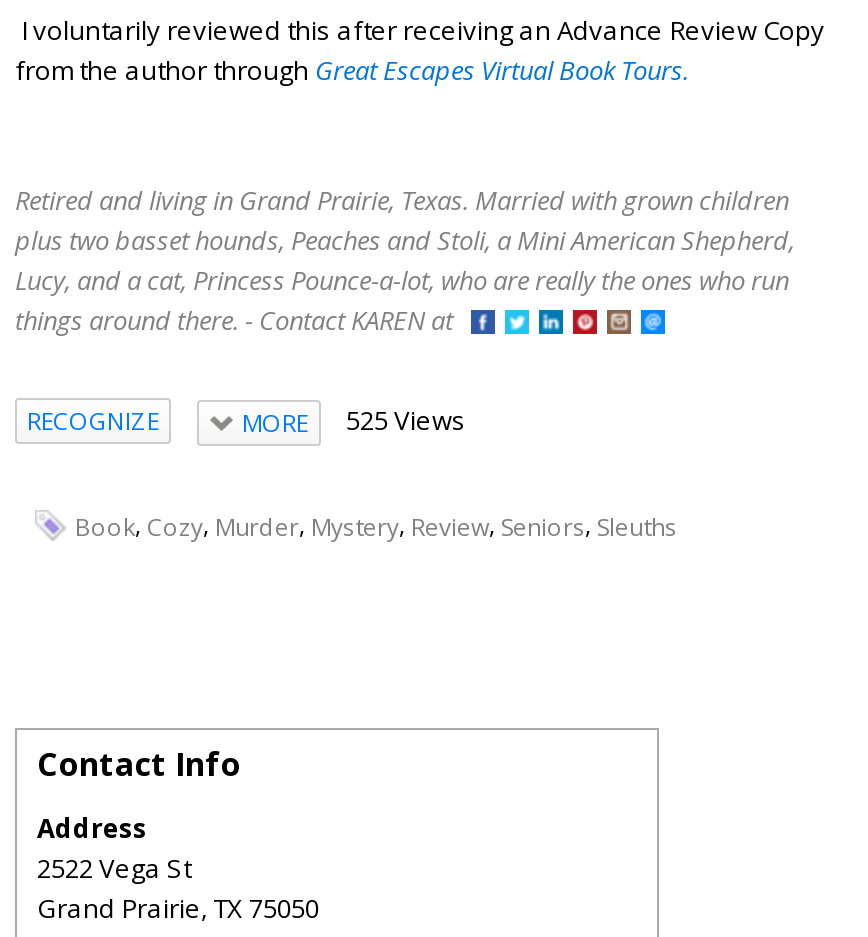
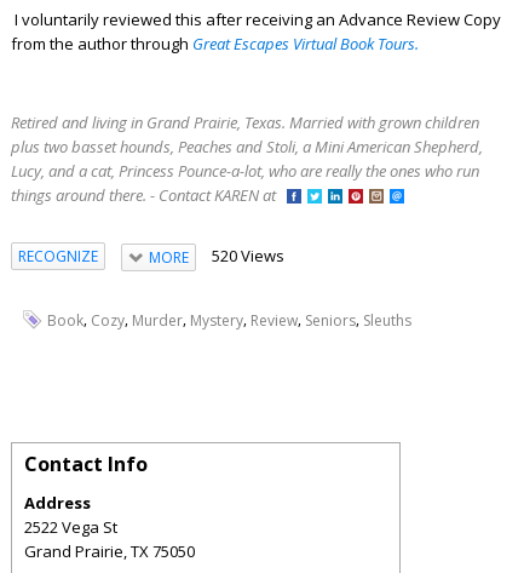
[242,402,466,440] MORE 525 Views -> [148,244,284,267] MORE 520 Views

